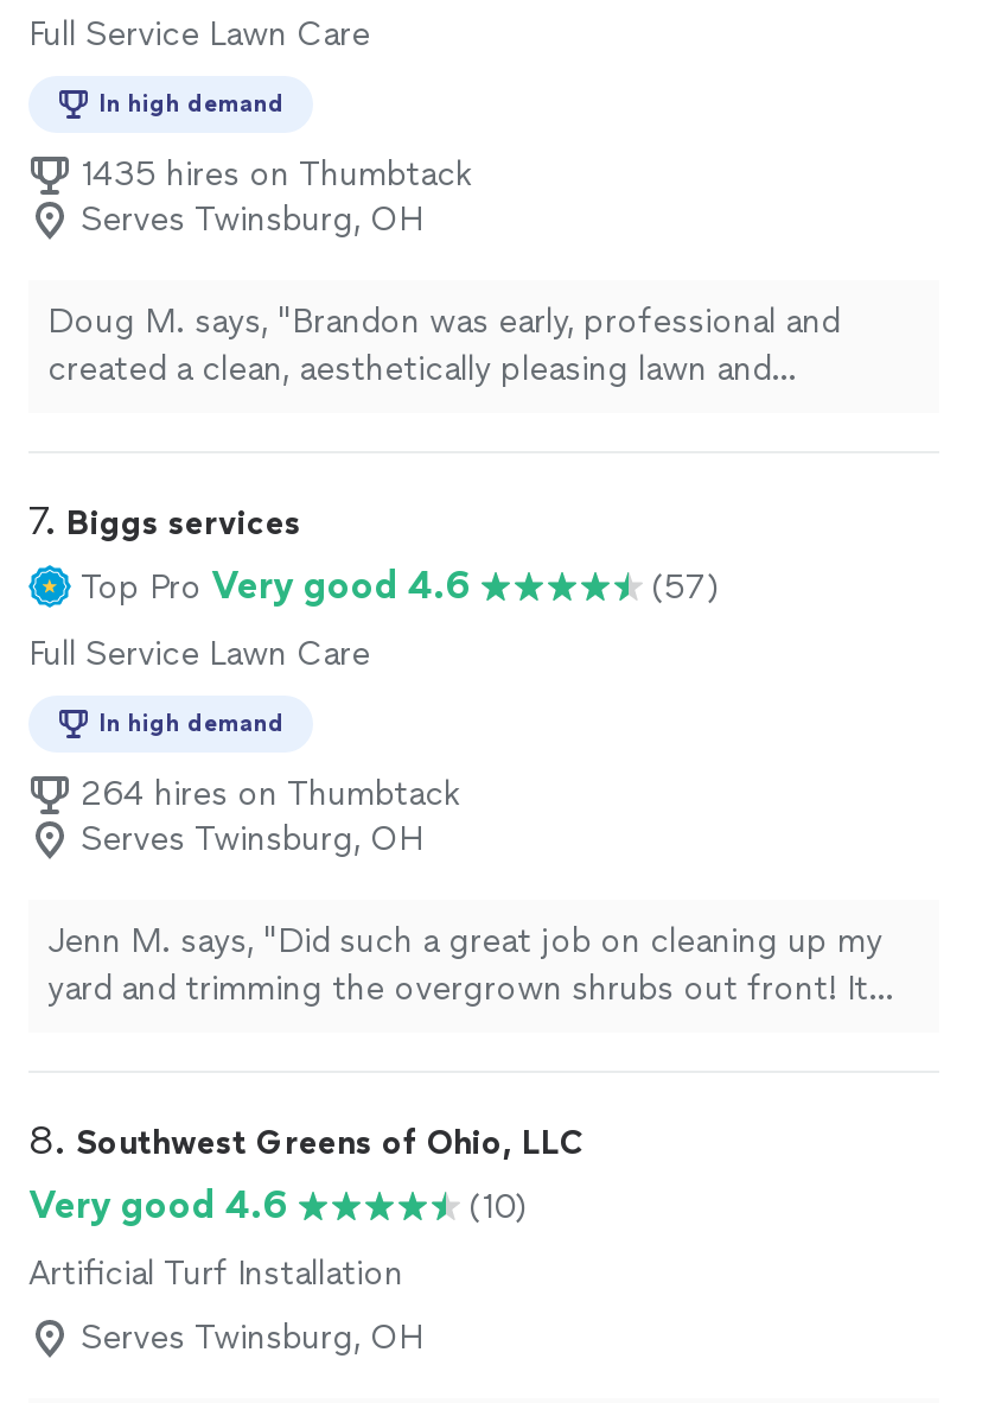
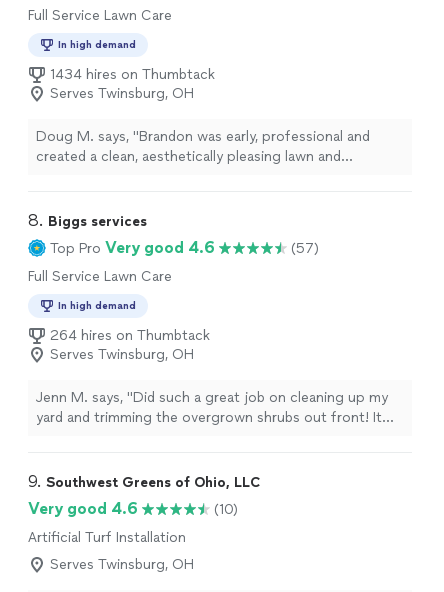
[81,155,472,195] 1435 hires on Thumbtack -> [50,66,215,83] 1434 hires on Thumbtack
[28,499,301,544] 7. Biggs services -> [28,211,147,230] 8. Biggs services
[28,1118,584,1163] 8. Southwest Greens of Ohio, LLC -> [28,472,260,491] 9. Southwest Greens of Ohio, LLC

